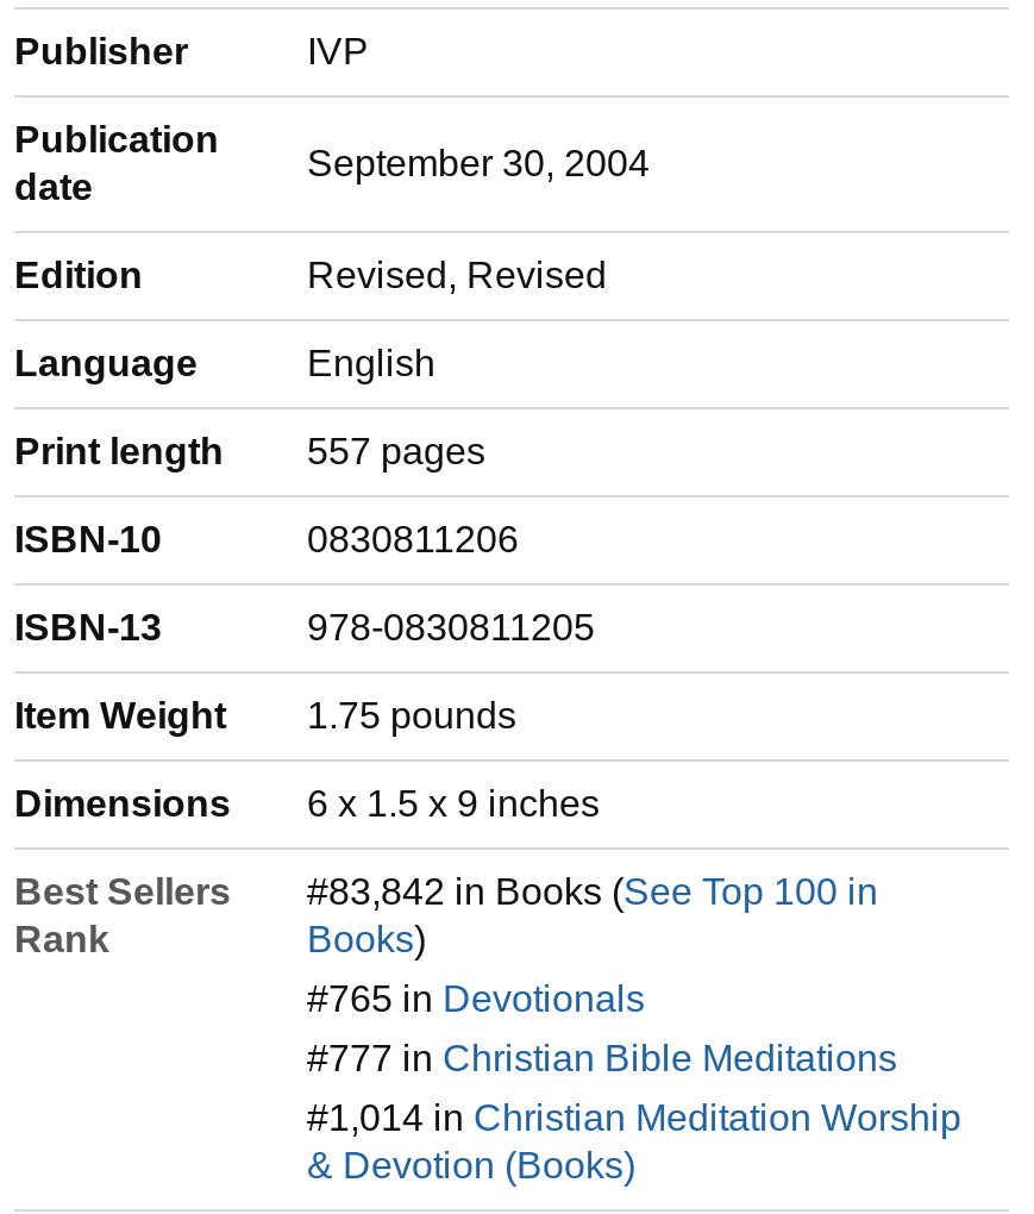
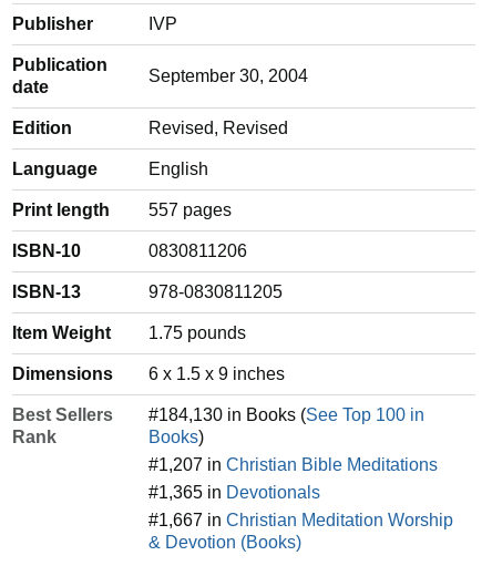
[307,871,878,911] #83,842 in Books (See Top 100 in -> [148,405,424,424] #184,130 in Books (See Top 100 in
[307,978,645,1019] #765 in Devotionals -> [148,455,438,474] #1,207 in Christian Bible Meditations
[307,1038,897,1078] #777 in Christian Bible Meditations -> [148,483,320,502] #1,365 in Devotionals
[307,1097,961,1138] #1,014 in Christian Meditation Worship -> [148,511,453,529] #1,667 in Christian Meditation Worship

